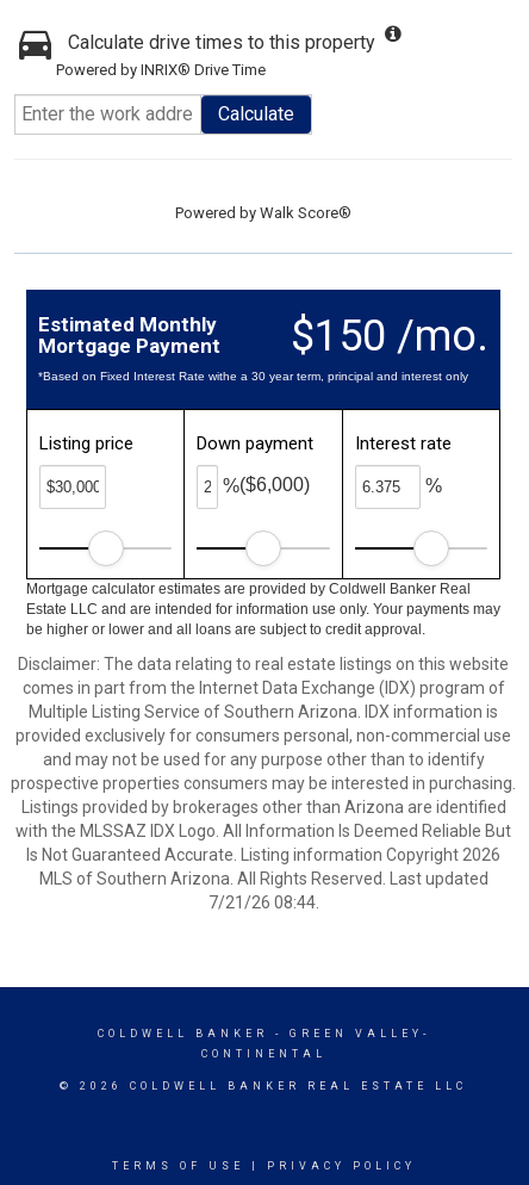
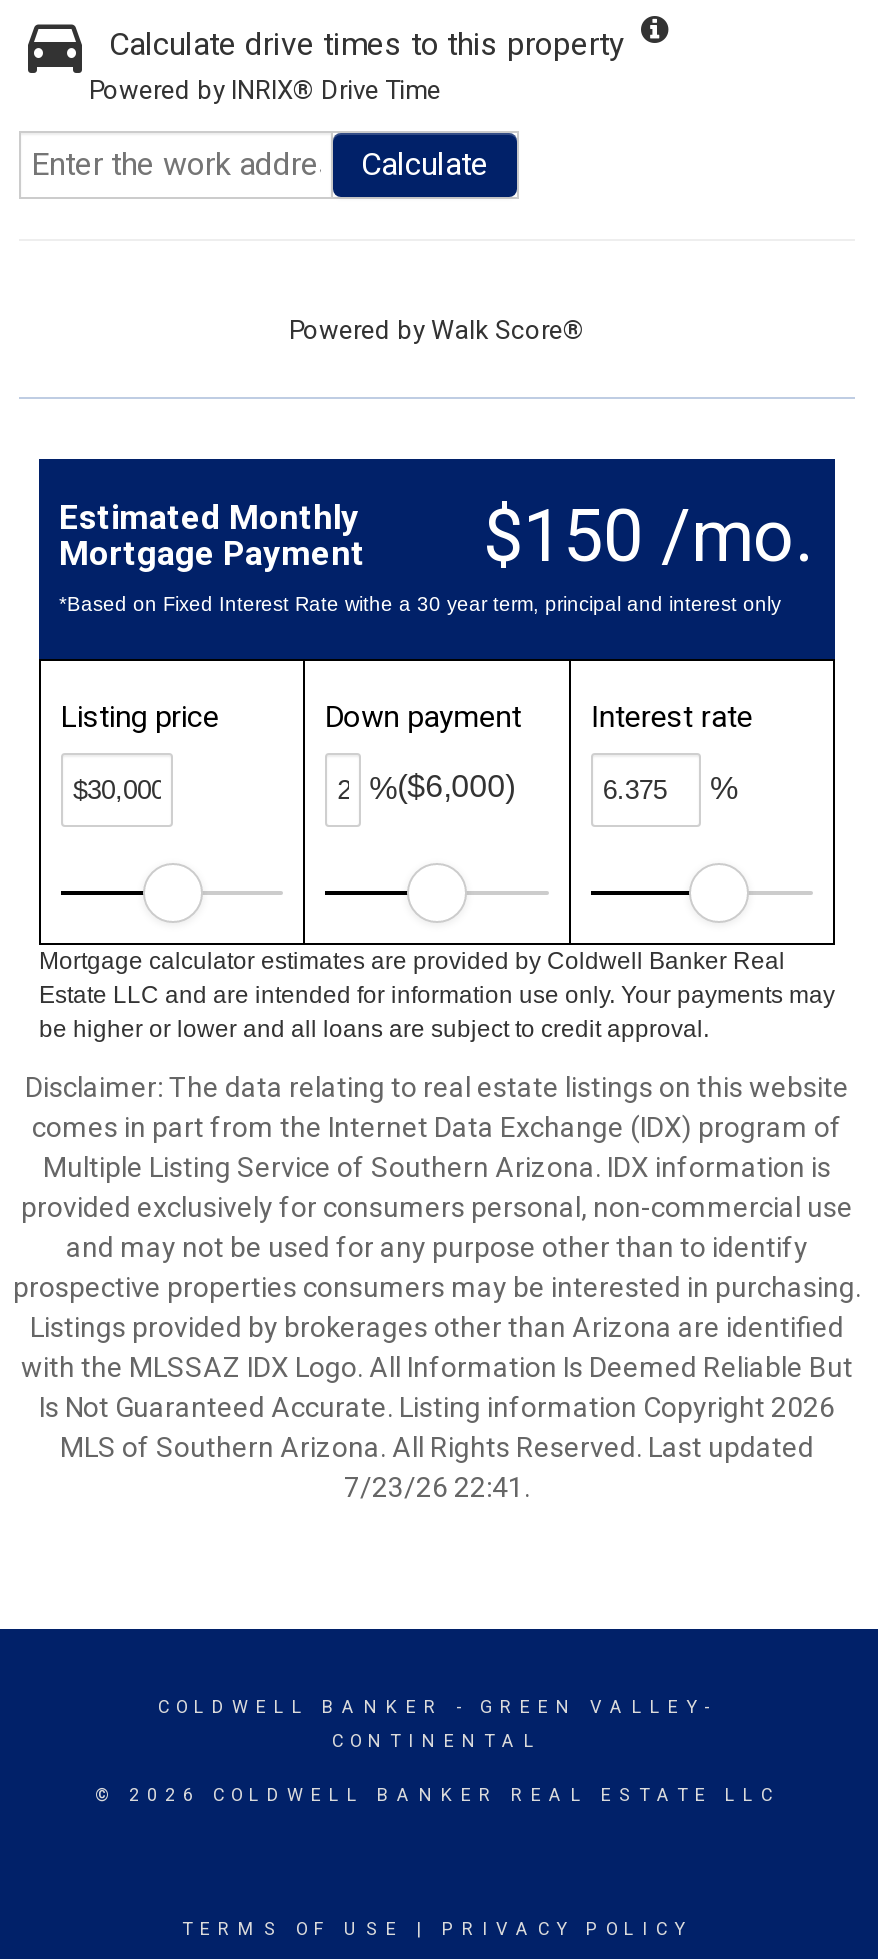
[208,893,319,912] 7/21/26 08:44. -> [344,1471,530,1503] 7/23/26 22:41.

